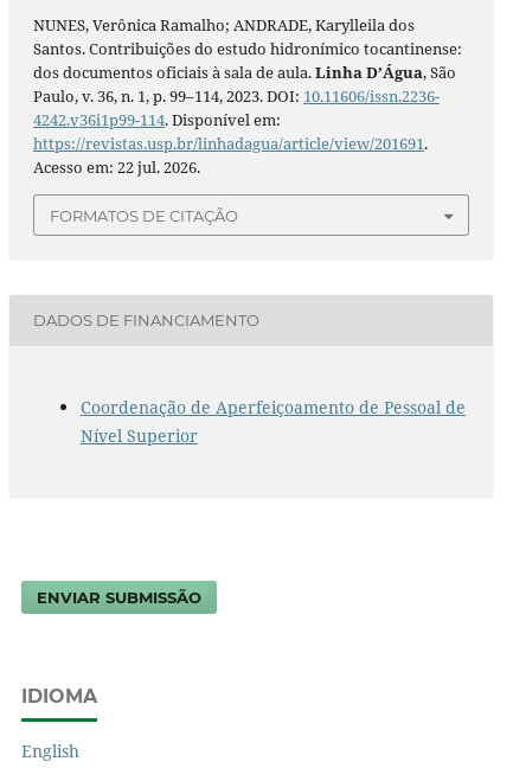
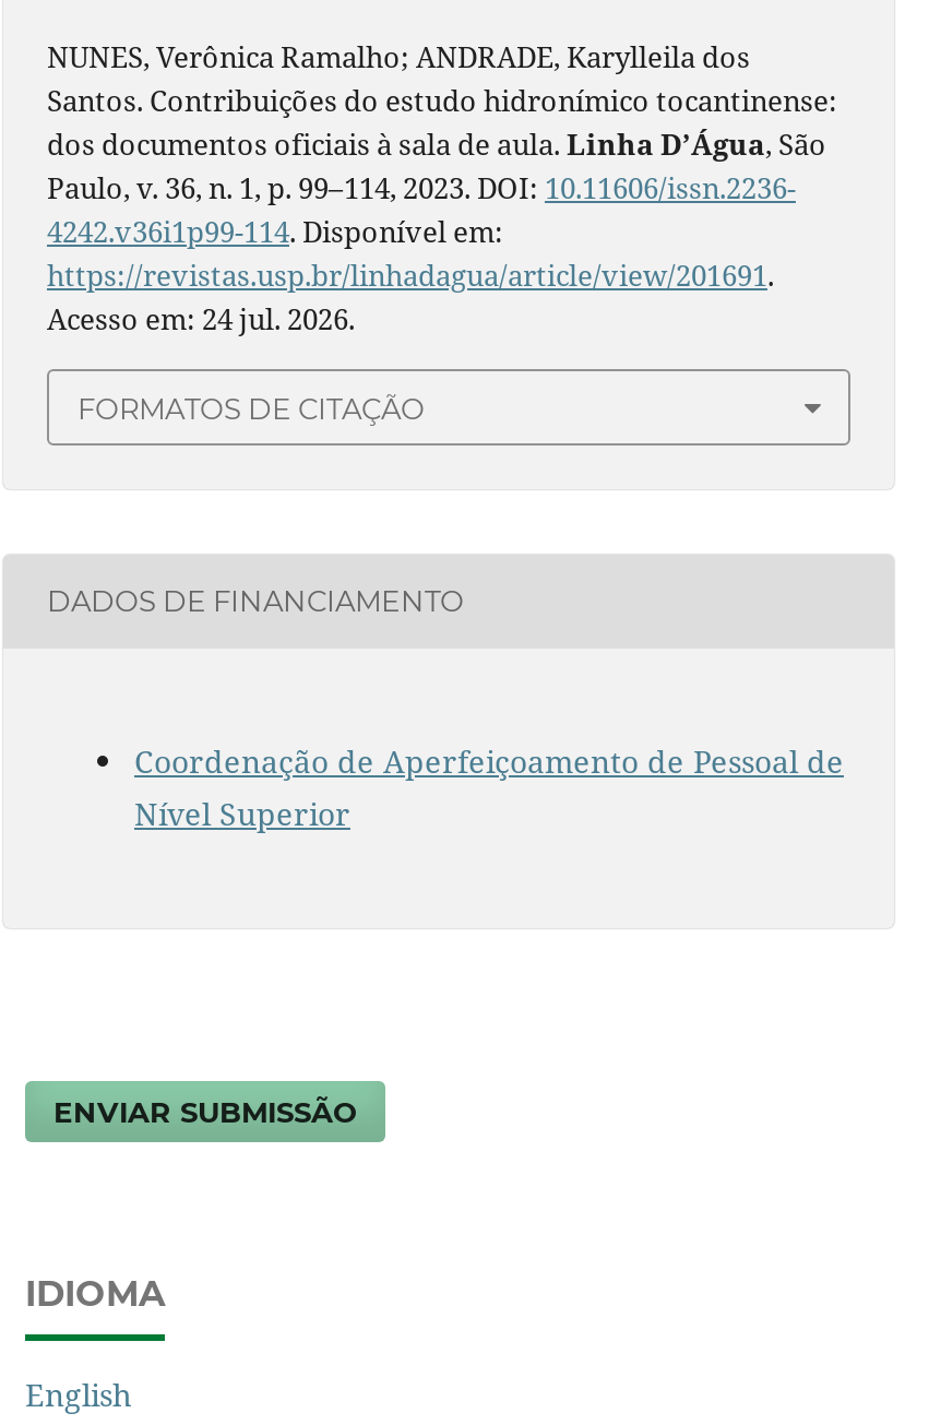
[33,157,200,178] Acesso em: 22 jul. 2026. -> [47,300,355,339] Acesso em: 24 jul. 2026.

